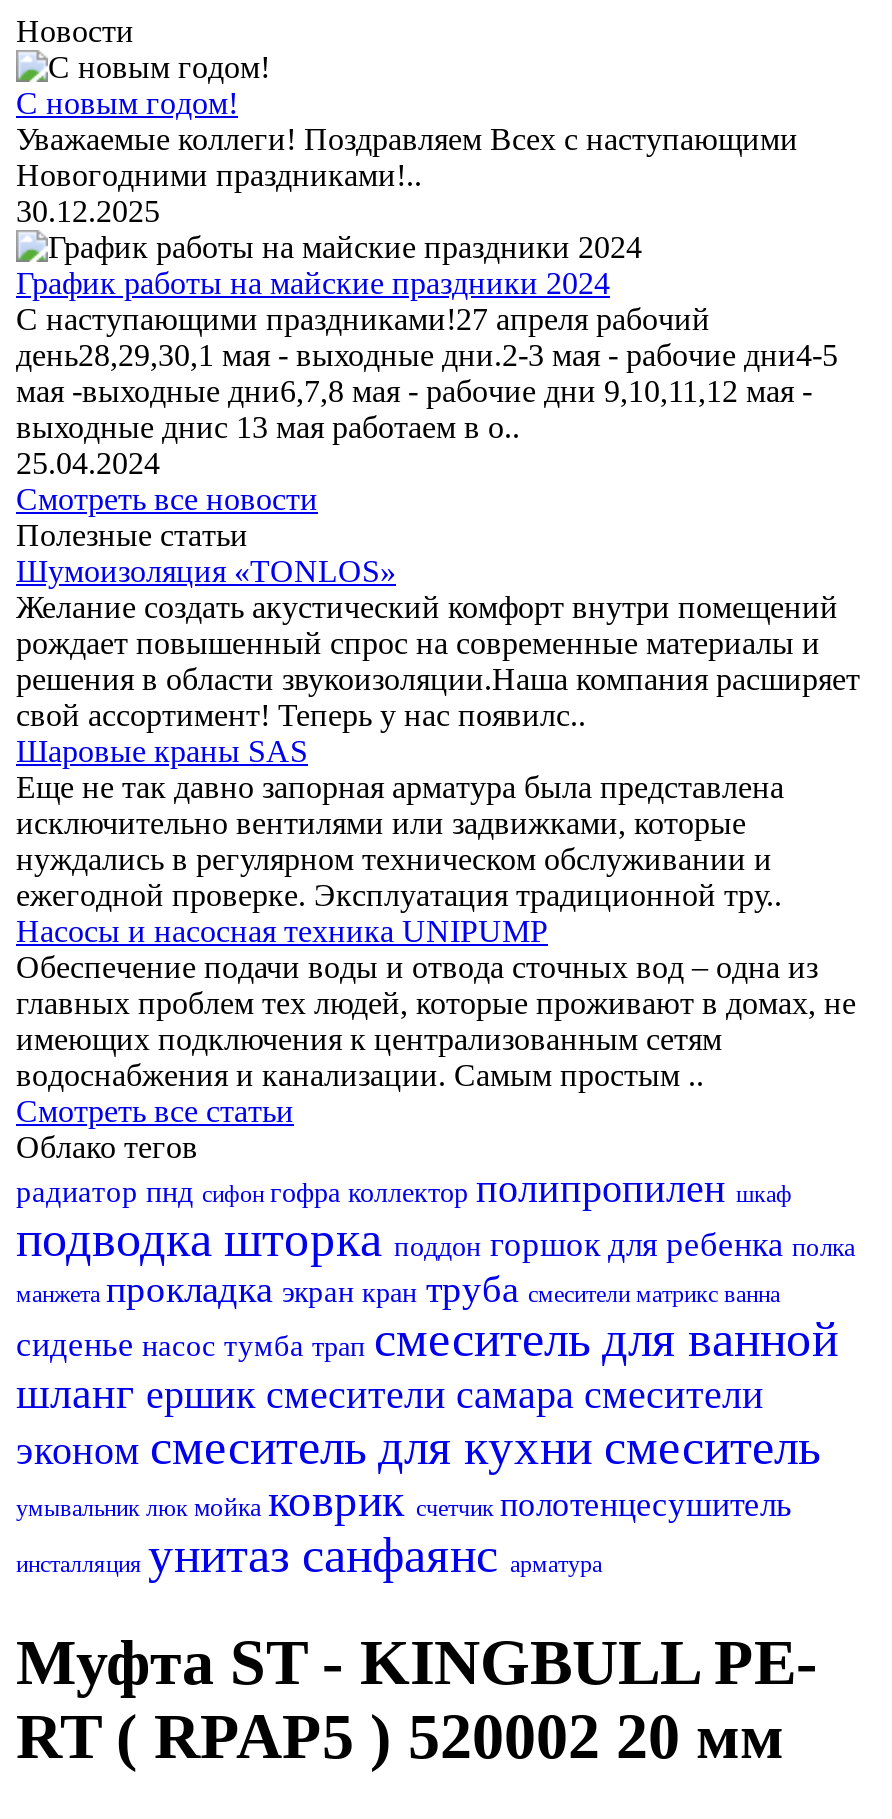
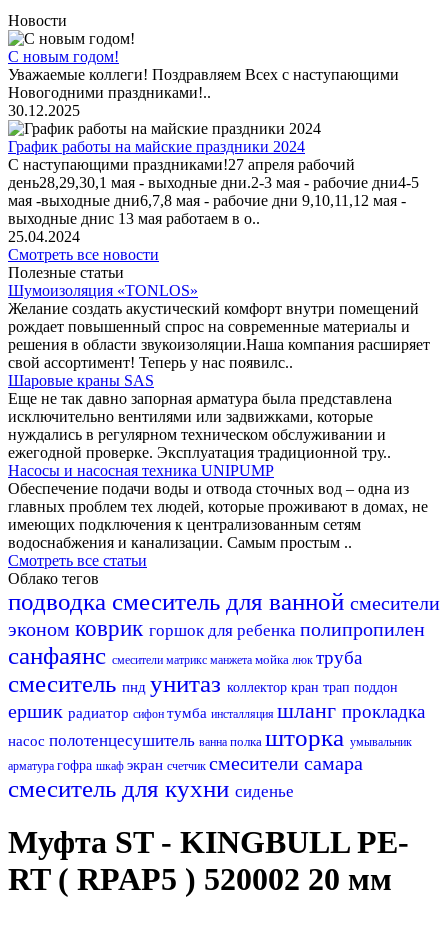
[16,1166,856,1582] радиатор пнд сифонгофра коллектор полипропилен шкаф | подводка шторка поддон горшок для ребенка полка | манжета прокладка экран кран труба смесители матриксванна | сиденьенасос тумба трап смеситель для ванной | шланг ершик смесители самара смесители | эконом смеситель для кухни смеситель | умывальник люкмойка коврик счетчикполотенцесушитель | инсталляцияунитаз санфаянс арматура -> [8,588,440,802] подводка смеситель для ванной смесители | эконом коврик горшок для ребенка полипропилен | санфаянссмесители матриксманжетамойка люктруба | смеситель пнд унитаз коллектор кран трап поддон | ершик радиатор сифонтумба инсталляция шланг прокладка | насос полотенцесушитель ваннаполкашторка умывальник | арматура гофра шкаф экран счетчик смесители самара | смеситель для кухни сиденье

